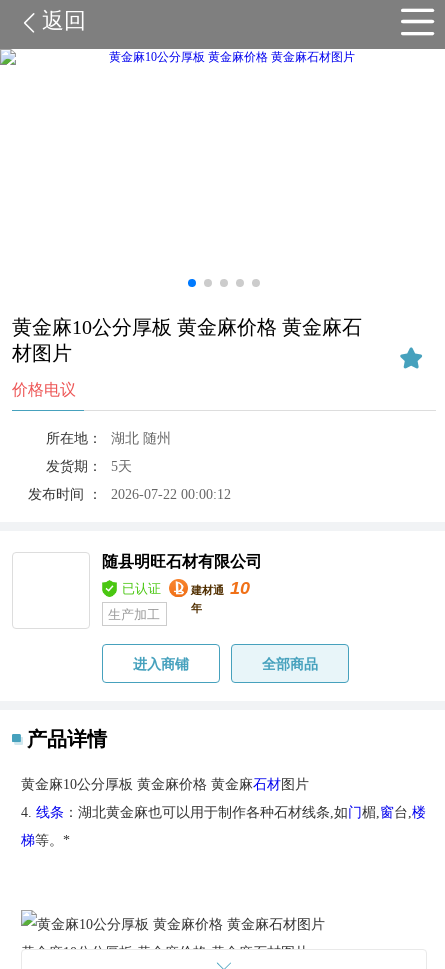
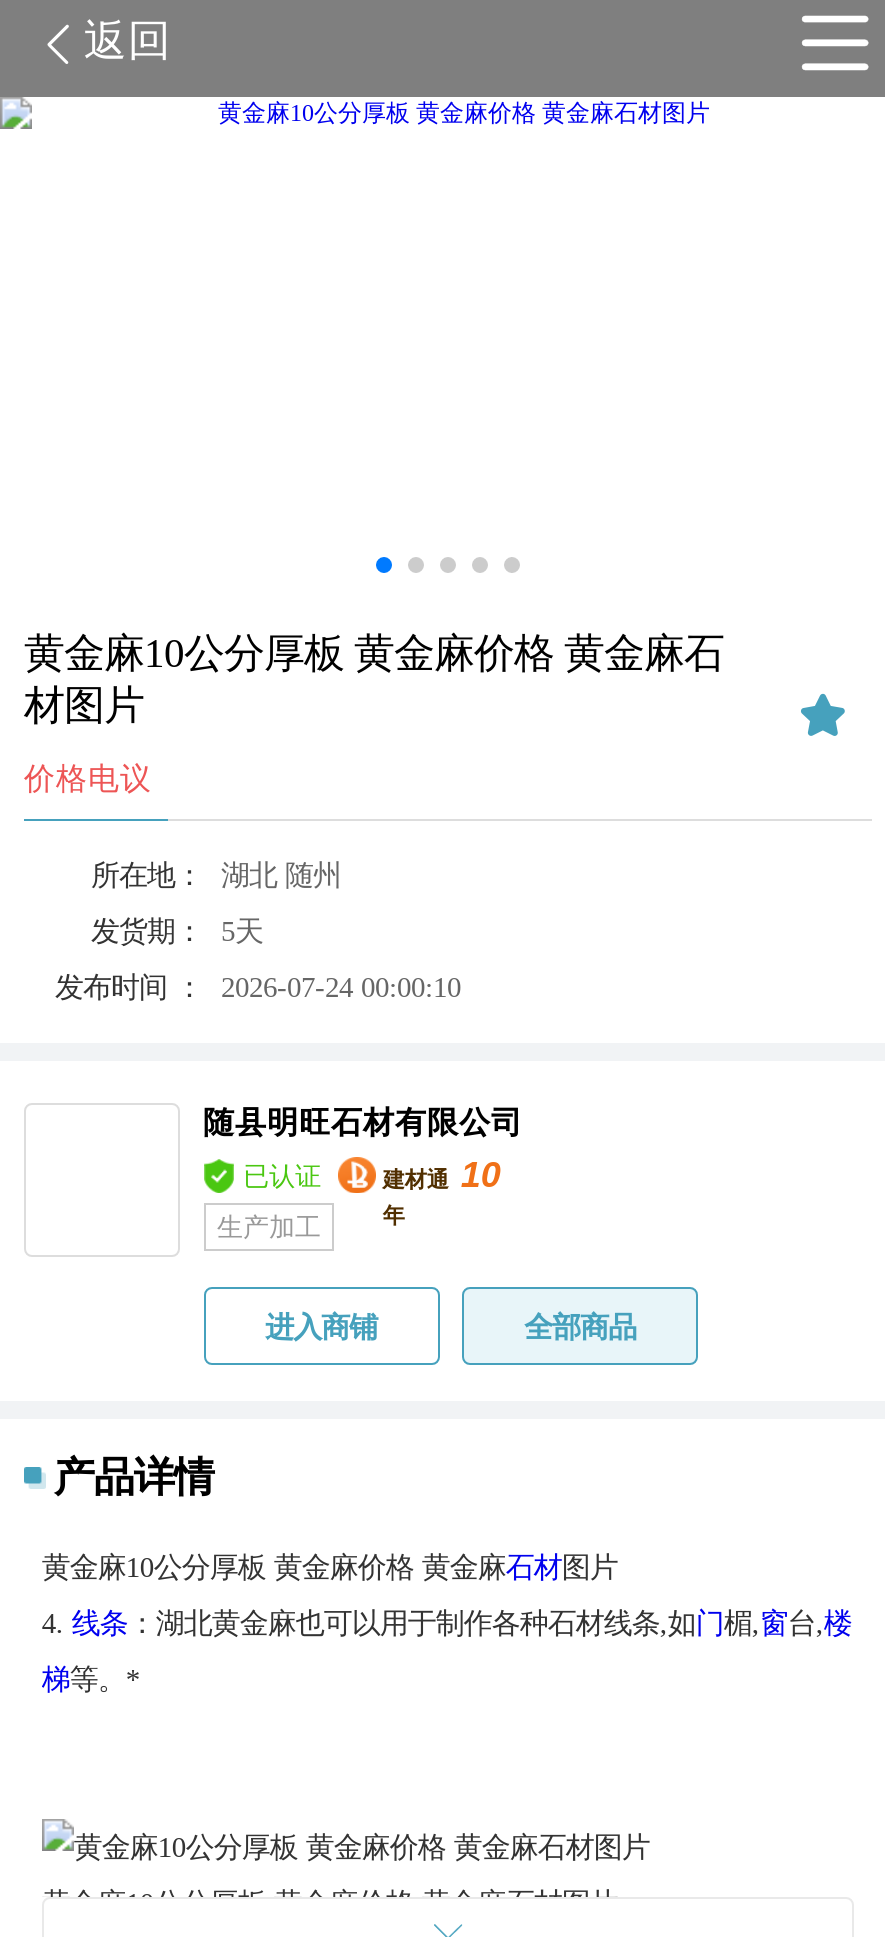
[27,486,230,502] 发布时间 ： 2026-07-22 00:00:12 -> [55,972,461,1004] 发布时间 ： 2026-07-24 00:00:10

